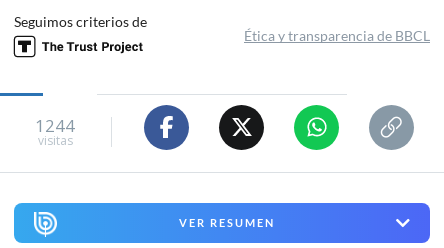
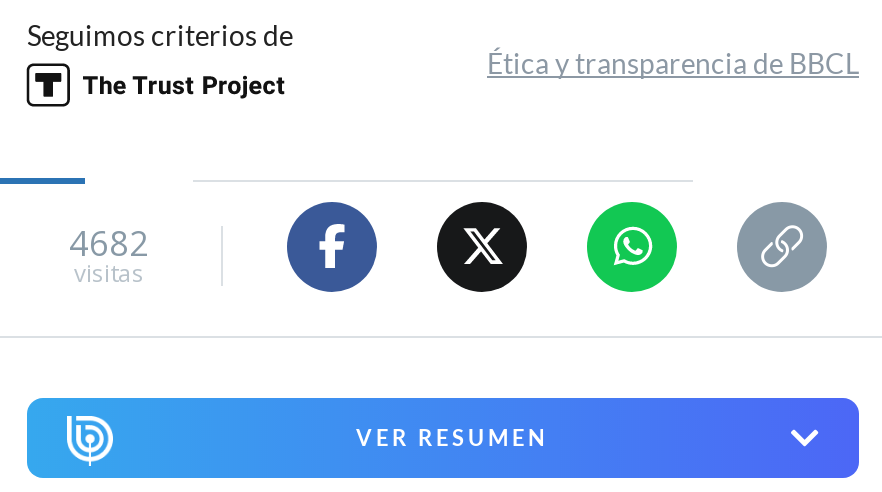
[35,114,75,137] 1244 -> [69,220,149,266] 4682

